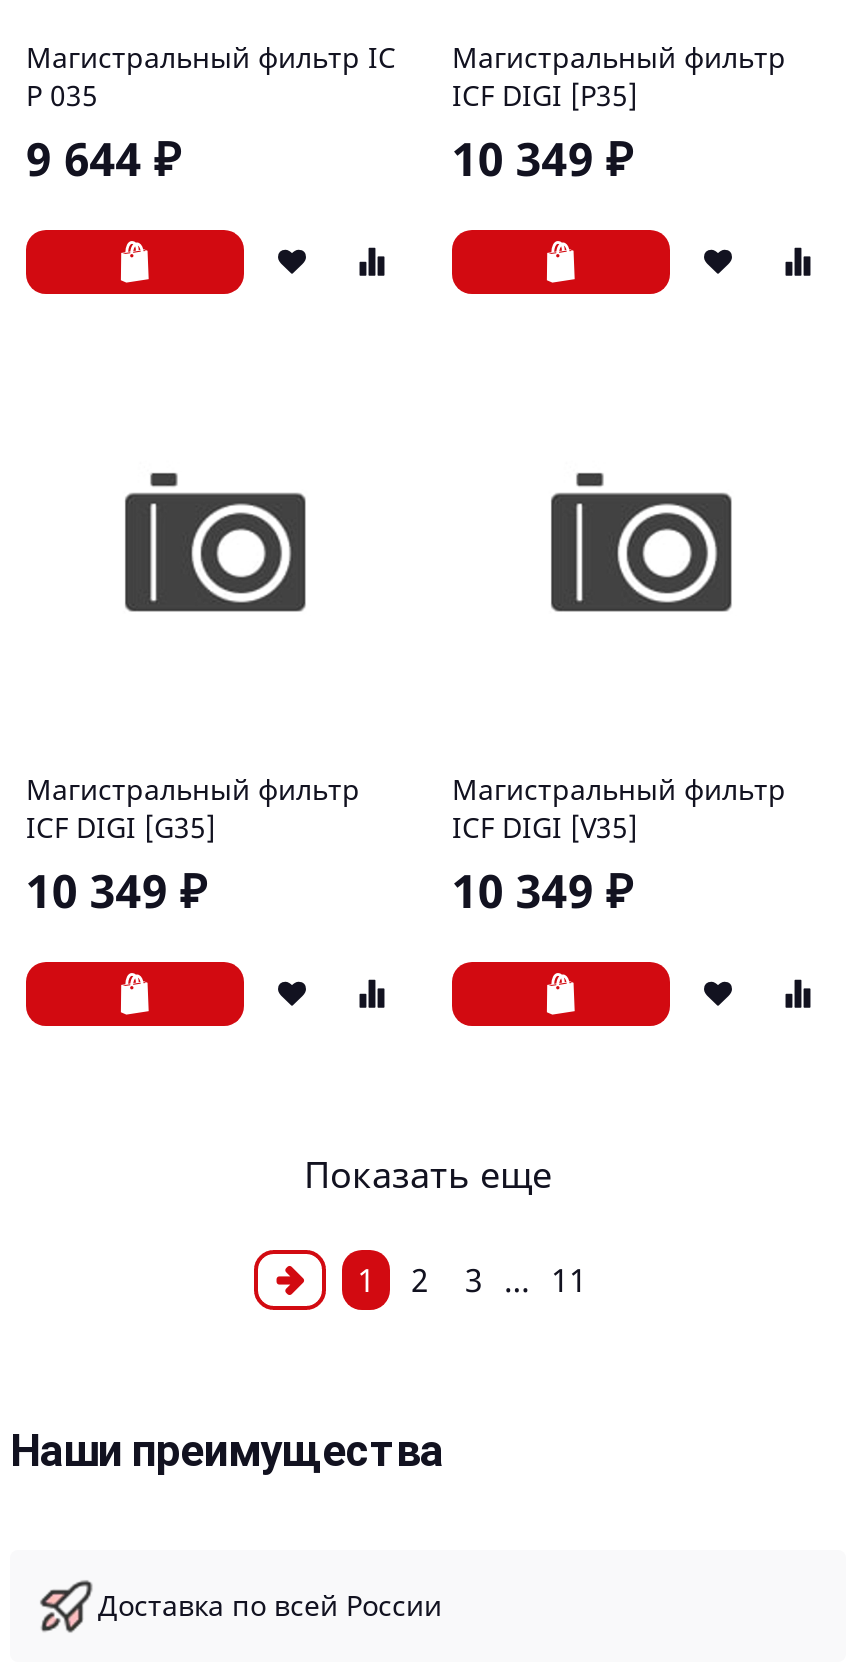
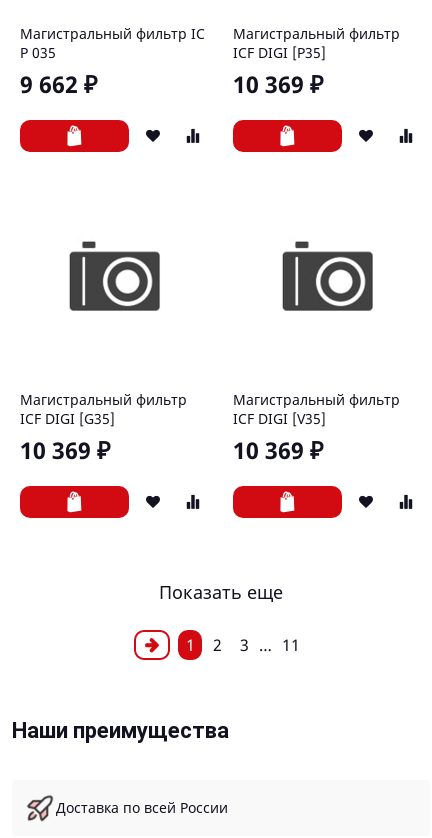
[26,126,182,190] 9 644 ₽ -> [20,68,98,100] 9 662 ₽
[452,126,634,190] 10 349 ₽ -> [233,68,324,100] 10 369 ₽
[26,858,208,922] 10 349 ₽ -> [20,434,111,466] 10 369 ₽
[452,858,634,922] 10 349 ₽ -> [233,434,324,466] 10 369 ₽

